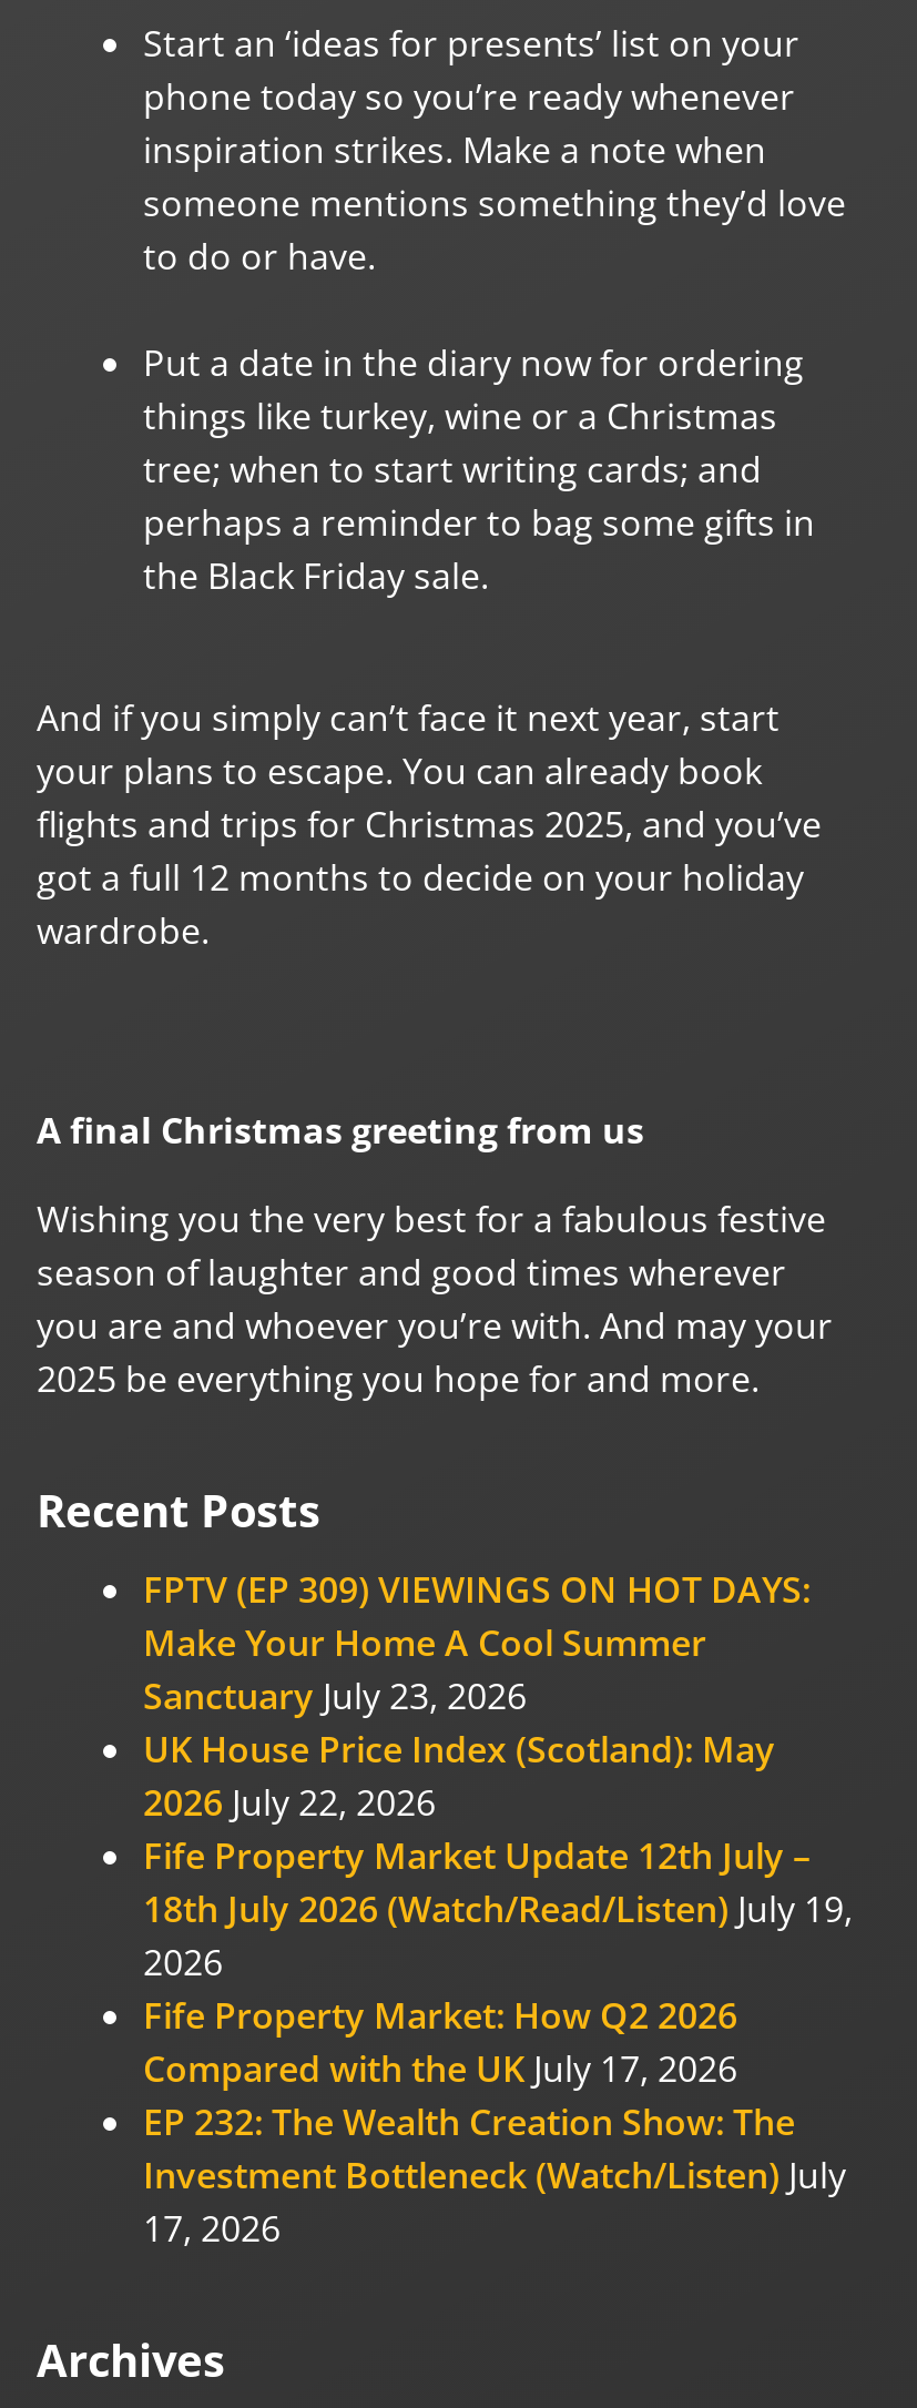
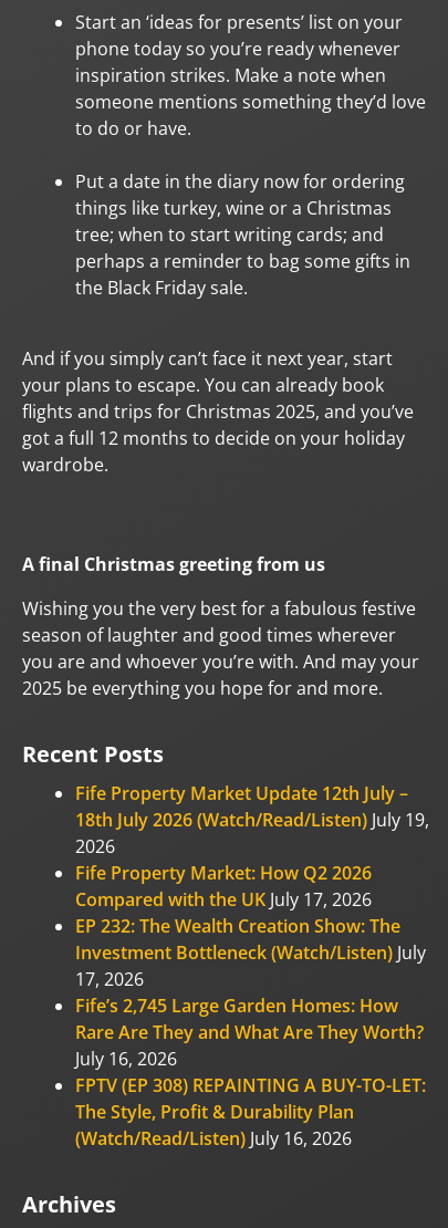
[143,1565,811,1826] FPTV (EP 309) VIEWINGS ON HOT DAYS: | Make Your Home A Cool Summer | Sanctuary July 23, 2026 | UK House Price Index (Scotland): May | 2026 July 22, 2026 -> none
moved [143,1831,853,2252] -> [75,781,429,991]: Fife Property Market Update 12th July – | 18th July 2026 (Watch/Read/Listen) July 19, | 2026 | Fife Property Market: How Q2 2026 | Compared with the UK July 17, 2026 | EP 232: The Wealth Creation Show: The | Investment Bottleneck (Watch/Listen) July | 17, 2026
none -> [75,993,426,1150] Fife’s 2,745 Large Garden Homes: How | Rare Are They and What Are They Worth? | July 16, 2026 | FPTV (EP 308) REPAINTING A BUY-TO-LET: | The Style, Profit & Durability Plan | (Watch/Read/Listen) July 16, 2026

